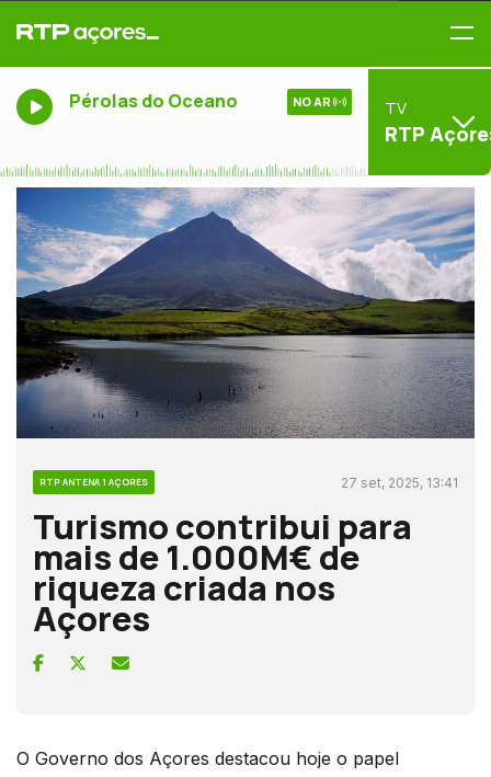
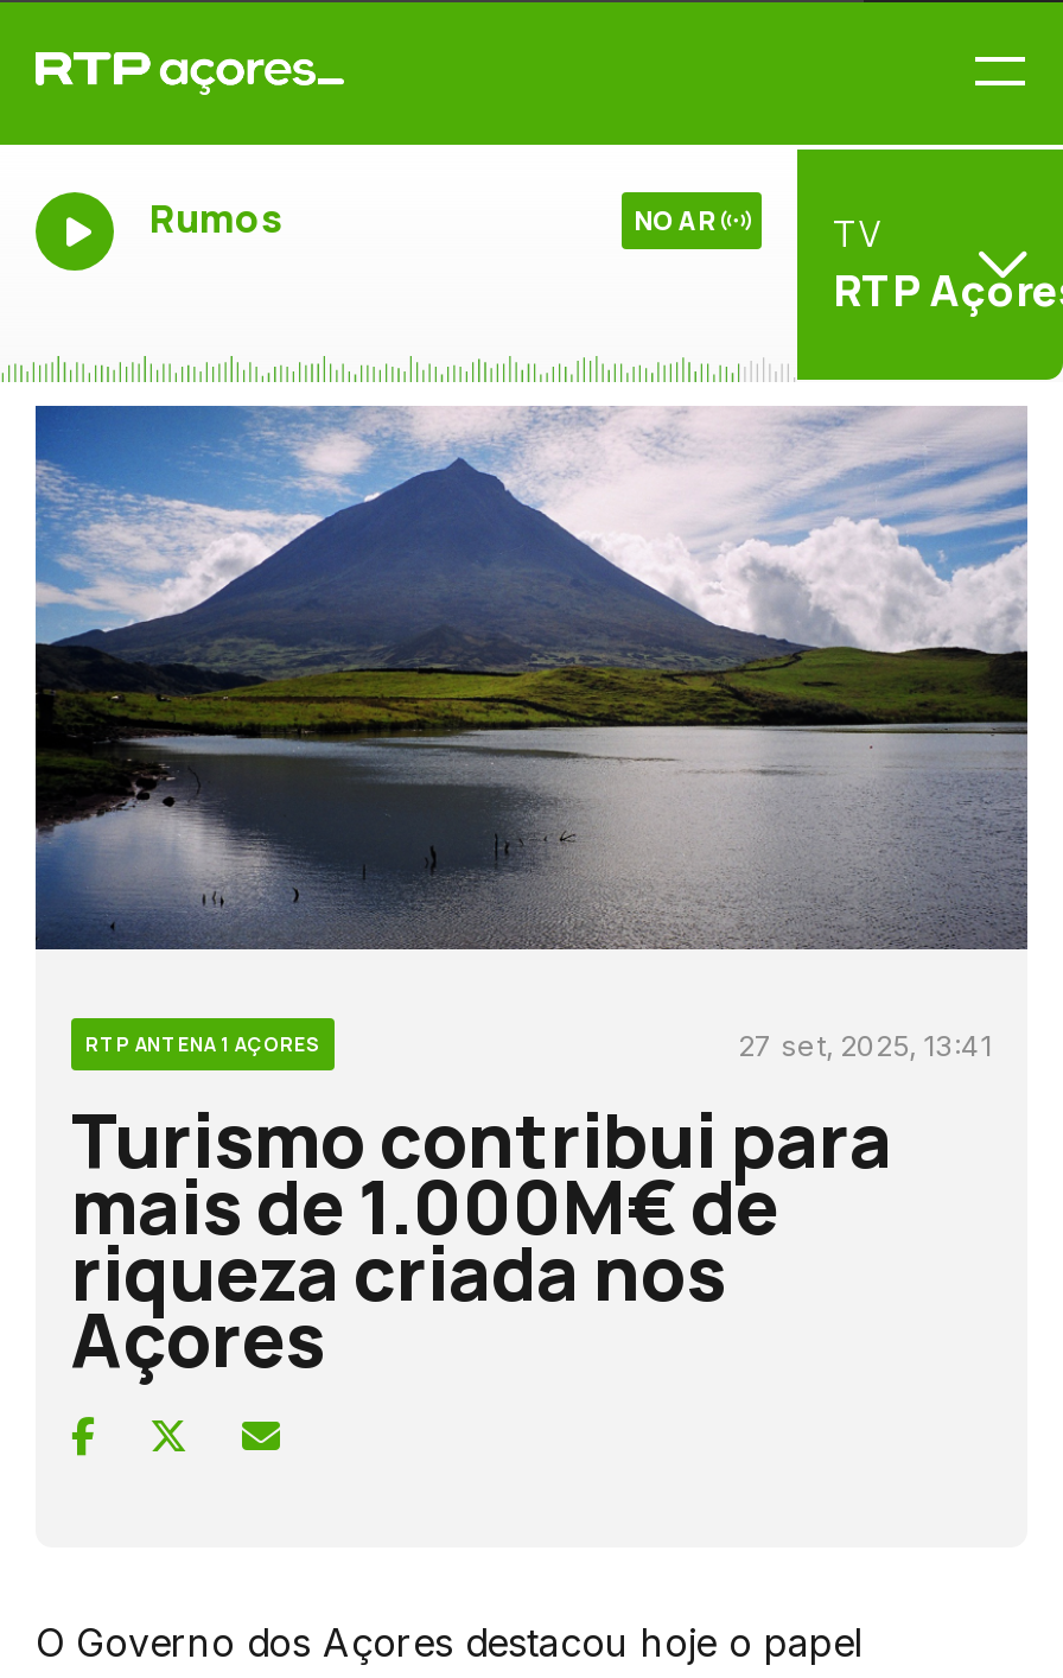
[69,89,238,113] Pérolas do Oceano -> [149,192,282,244] Rumos

